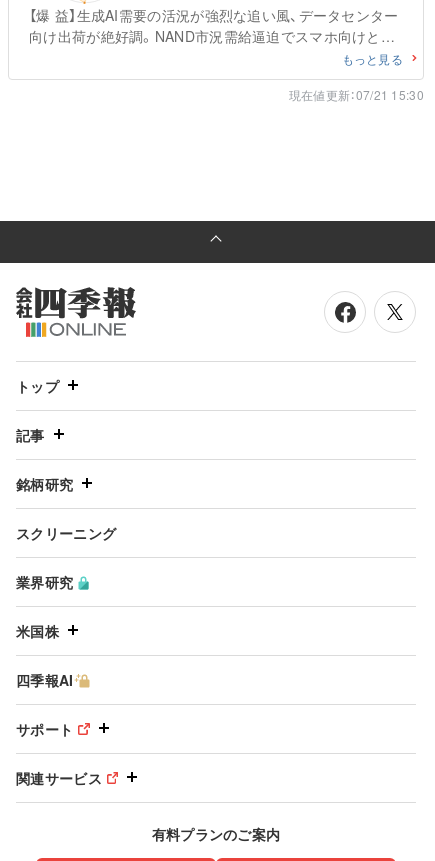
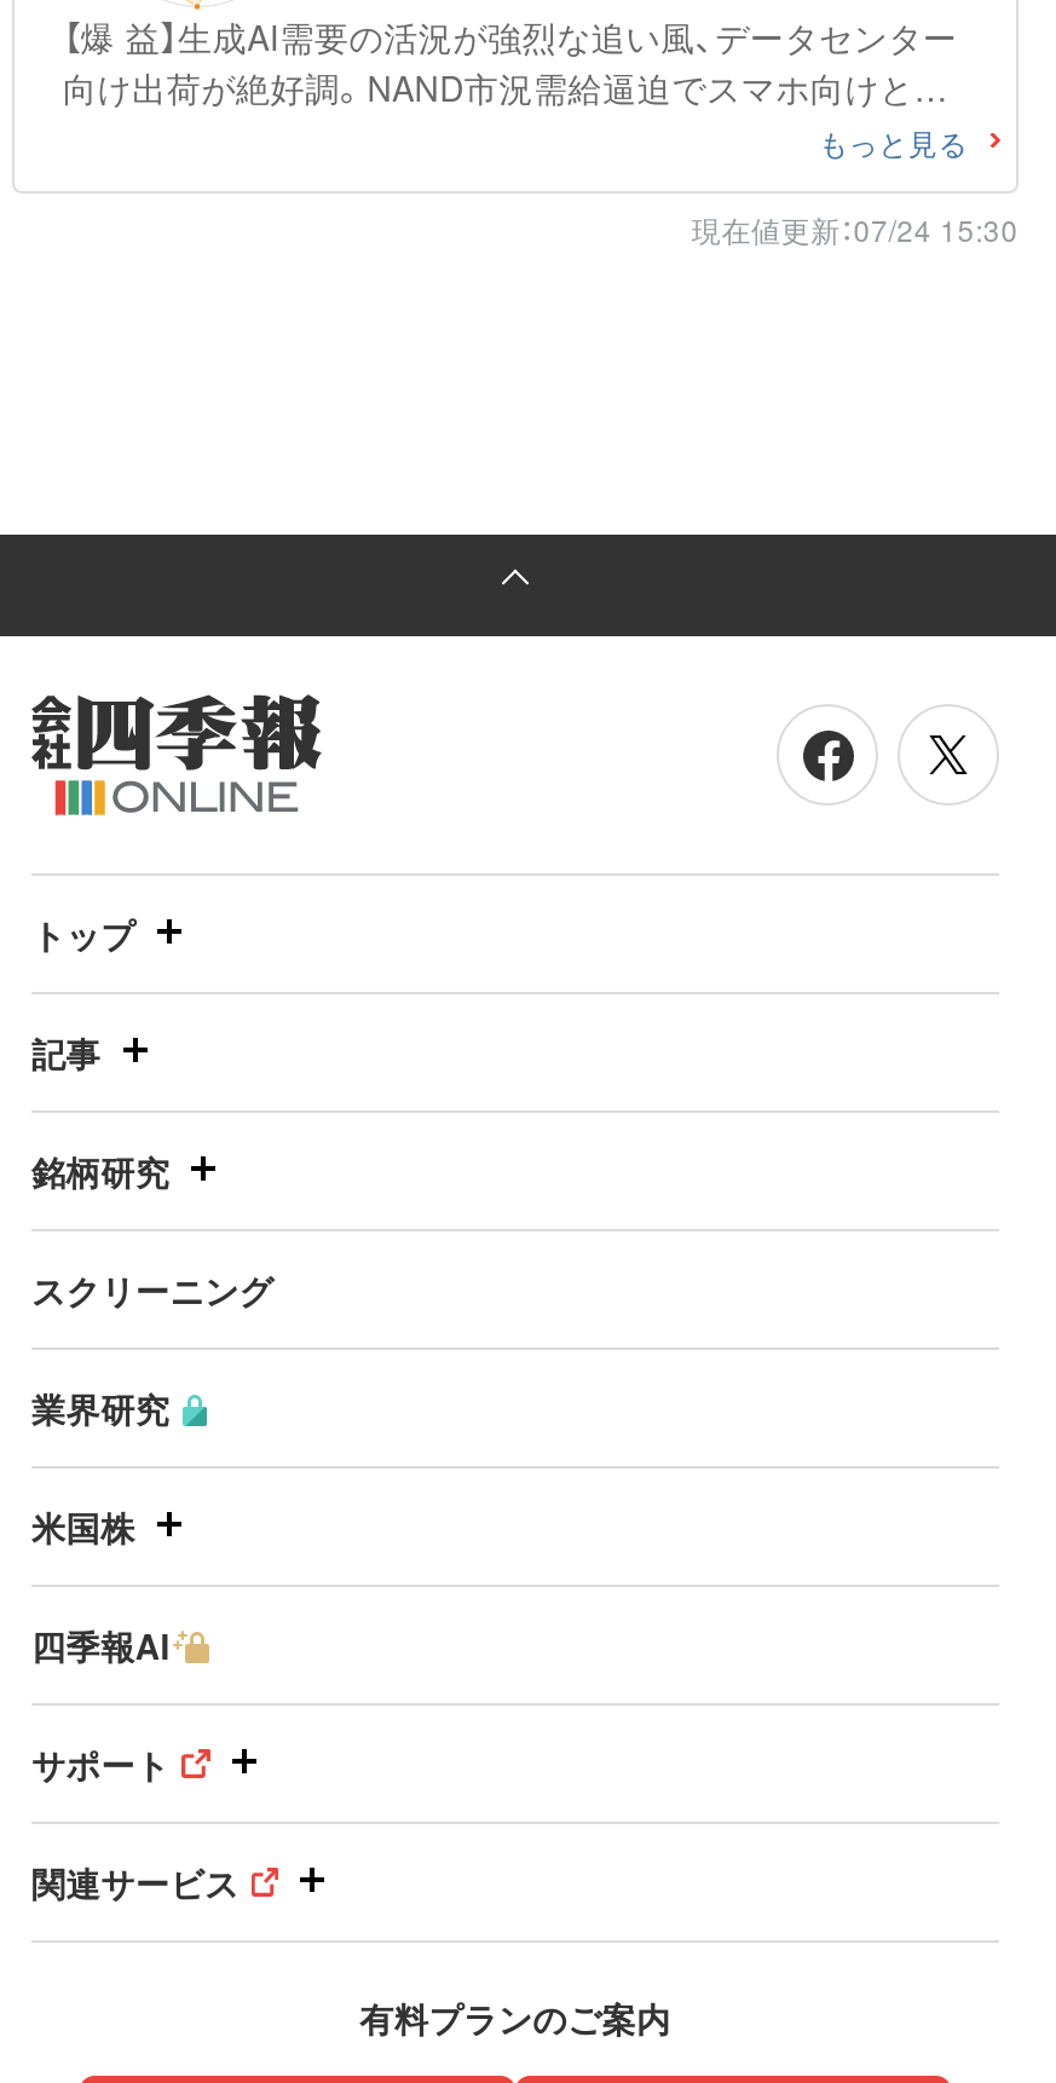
[289,86,424,103] 現在値更新：07/21 15:30 -> [692,208,1019,249] 現在値更新：07/24 15:30

